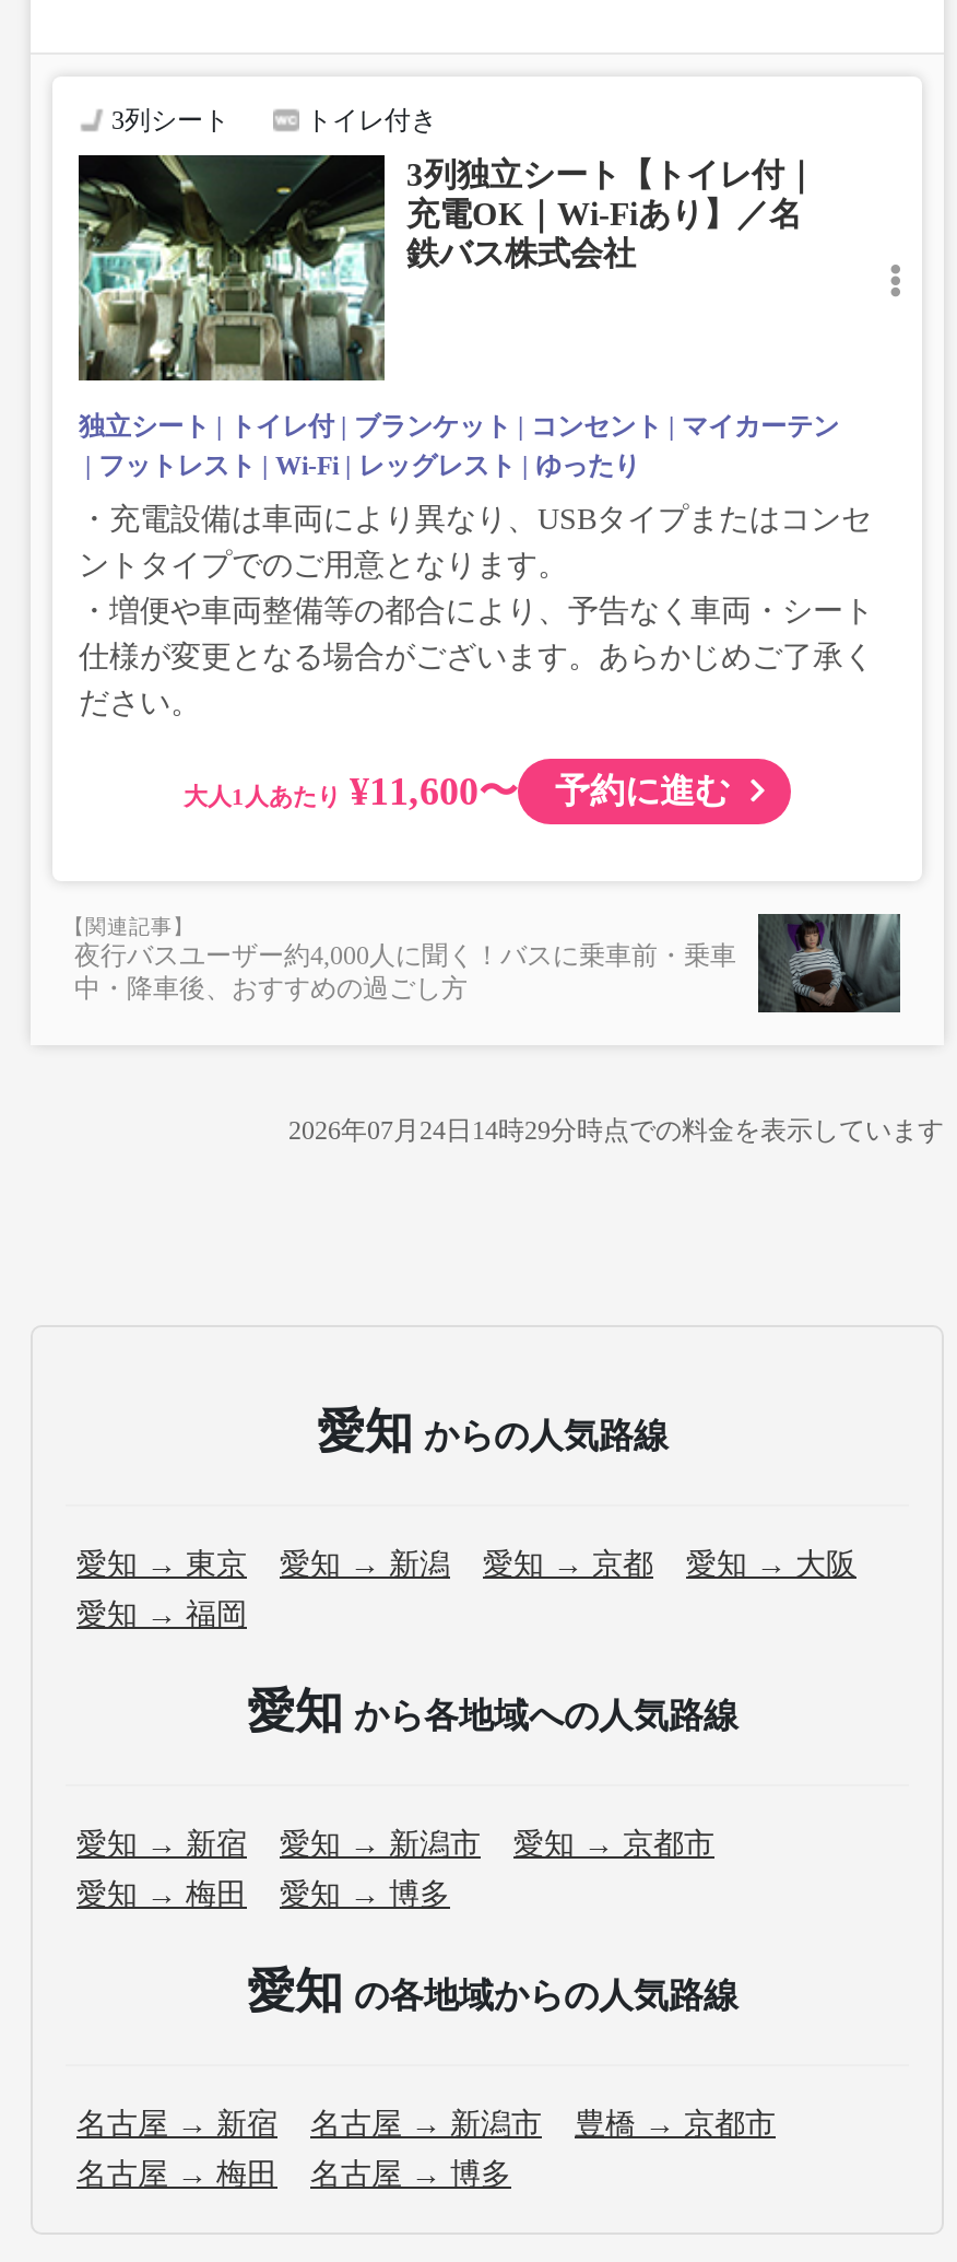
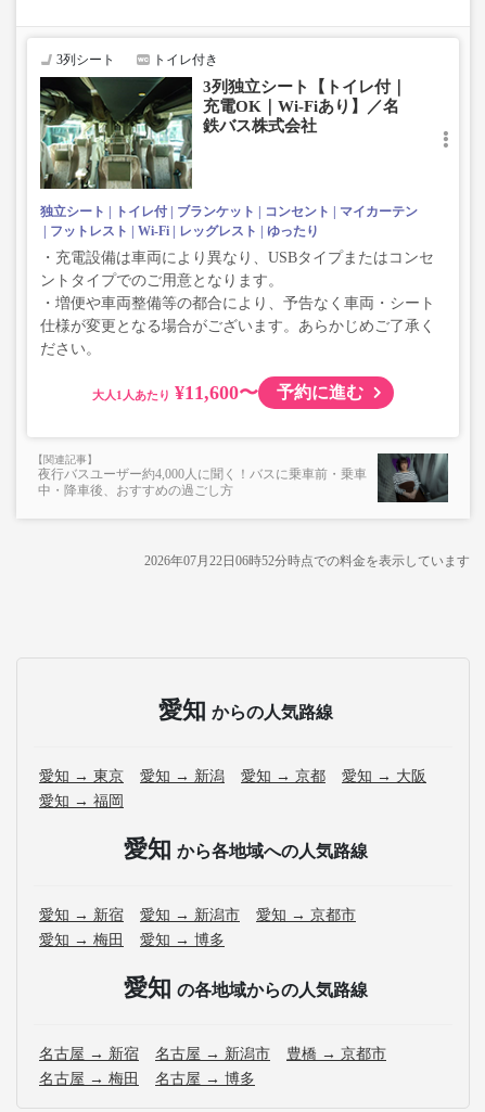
[288,1115,944,1146] 2026年07月24日14時29分時点での料金を表示しています -> [144,553,470,568] 2026年07月22日06時52分時点での料金を表示しています

